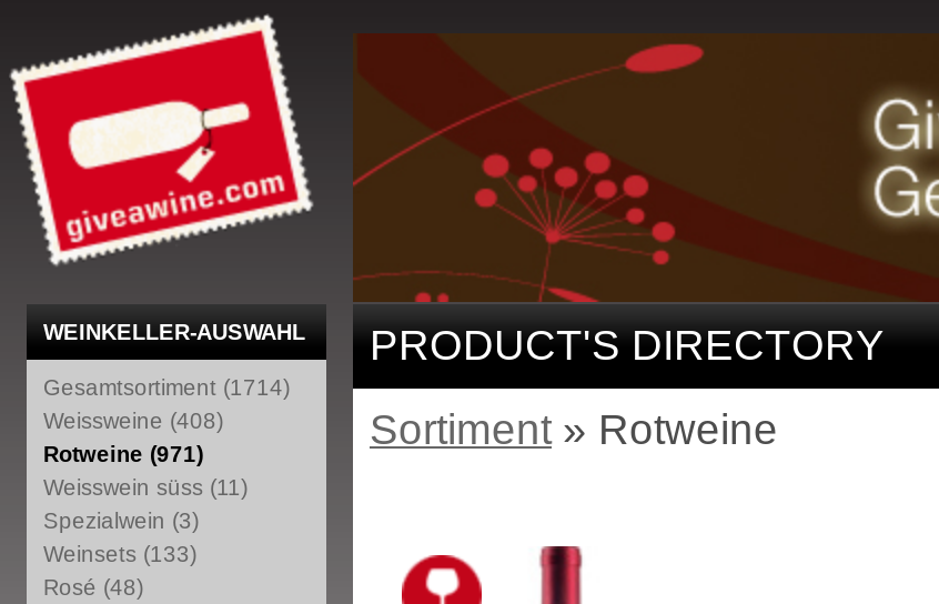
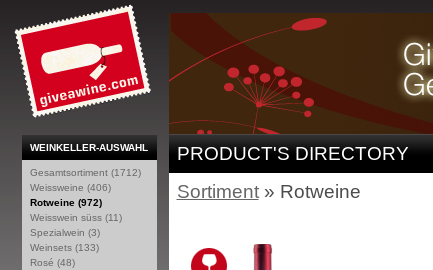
[43,375,290,400] Gesamtsortiment (1714) -> [29,167,140,178] Gesamtsortiment (1712)
[43,409,223,433] Weissweine (408) -> [29,182,110,193] Weissweine (406)
[43,442,203,466] Rotweine (971) -> [29,197,101,208] Rotweine (972)

